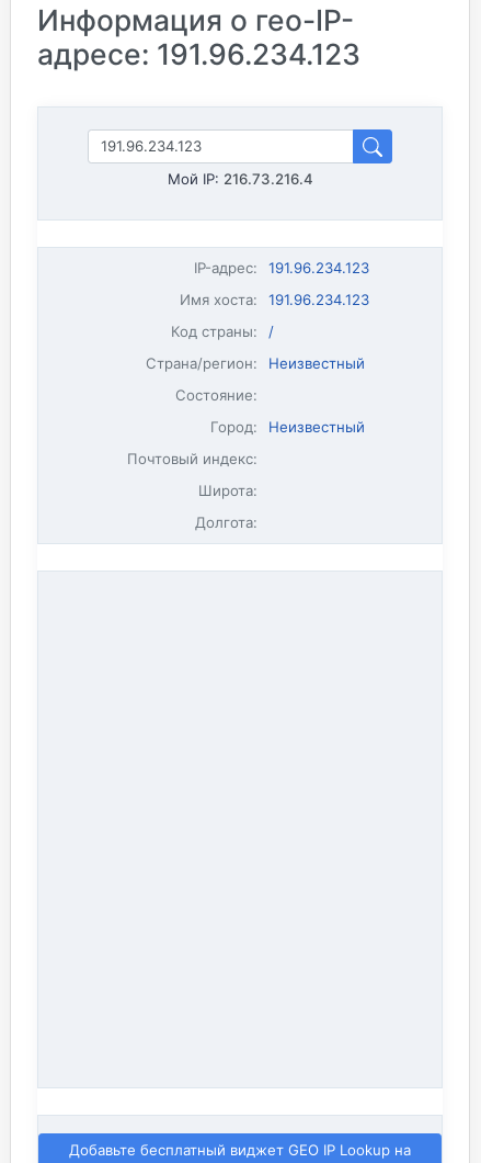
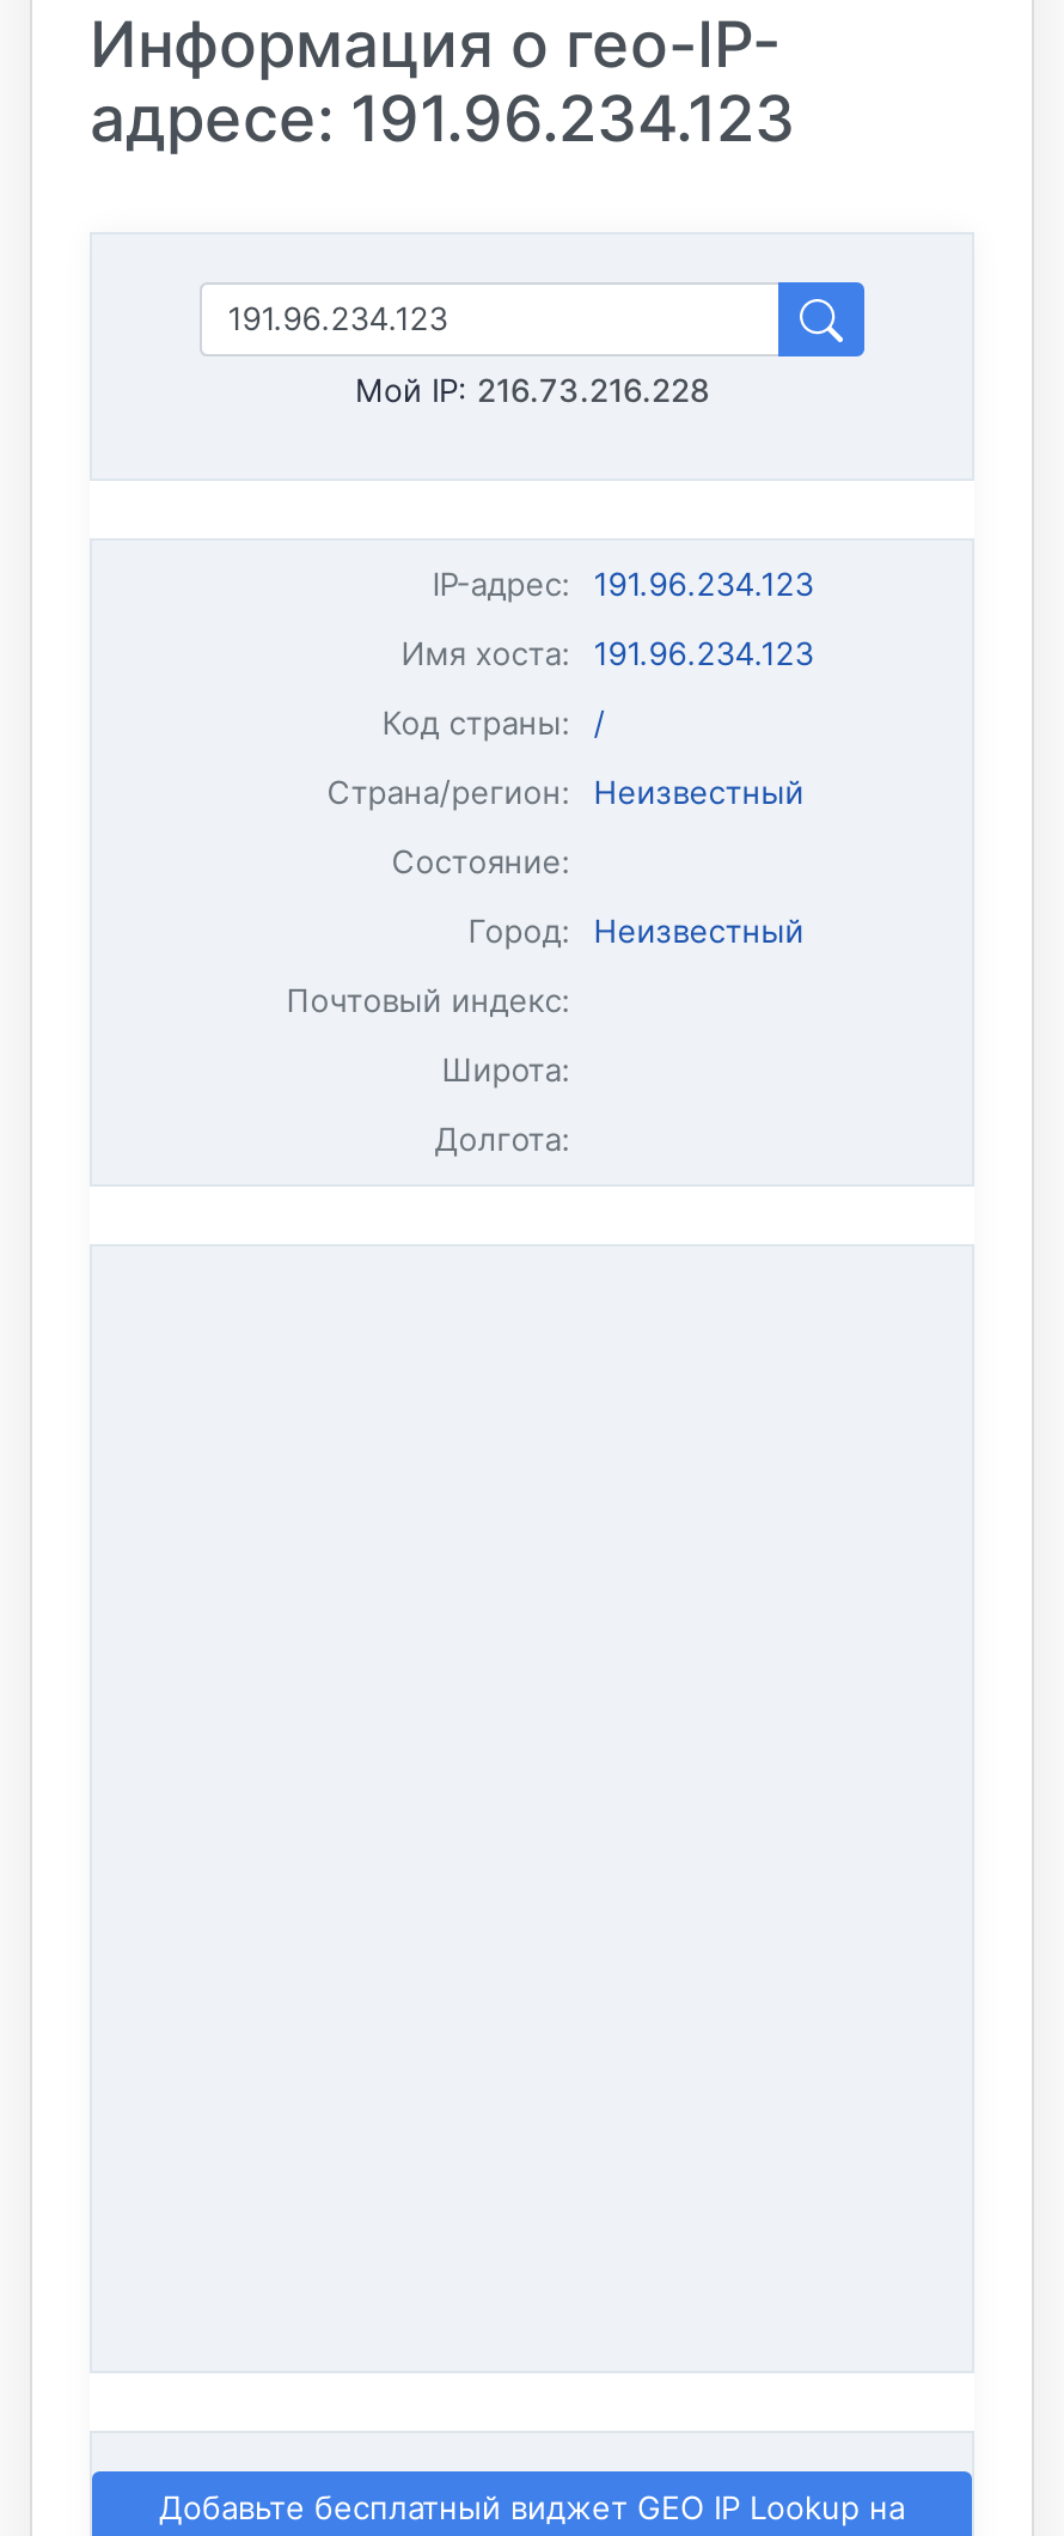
[167,170,313,187] Мой IP: 216.73.216.4 -> [355,370,709,409] Мой IP: 216.73.216.228

